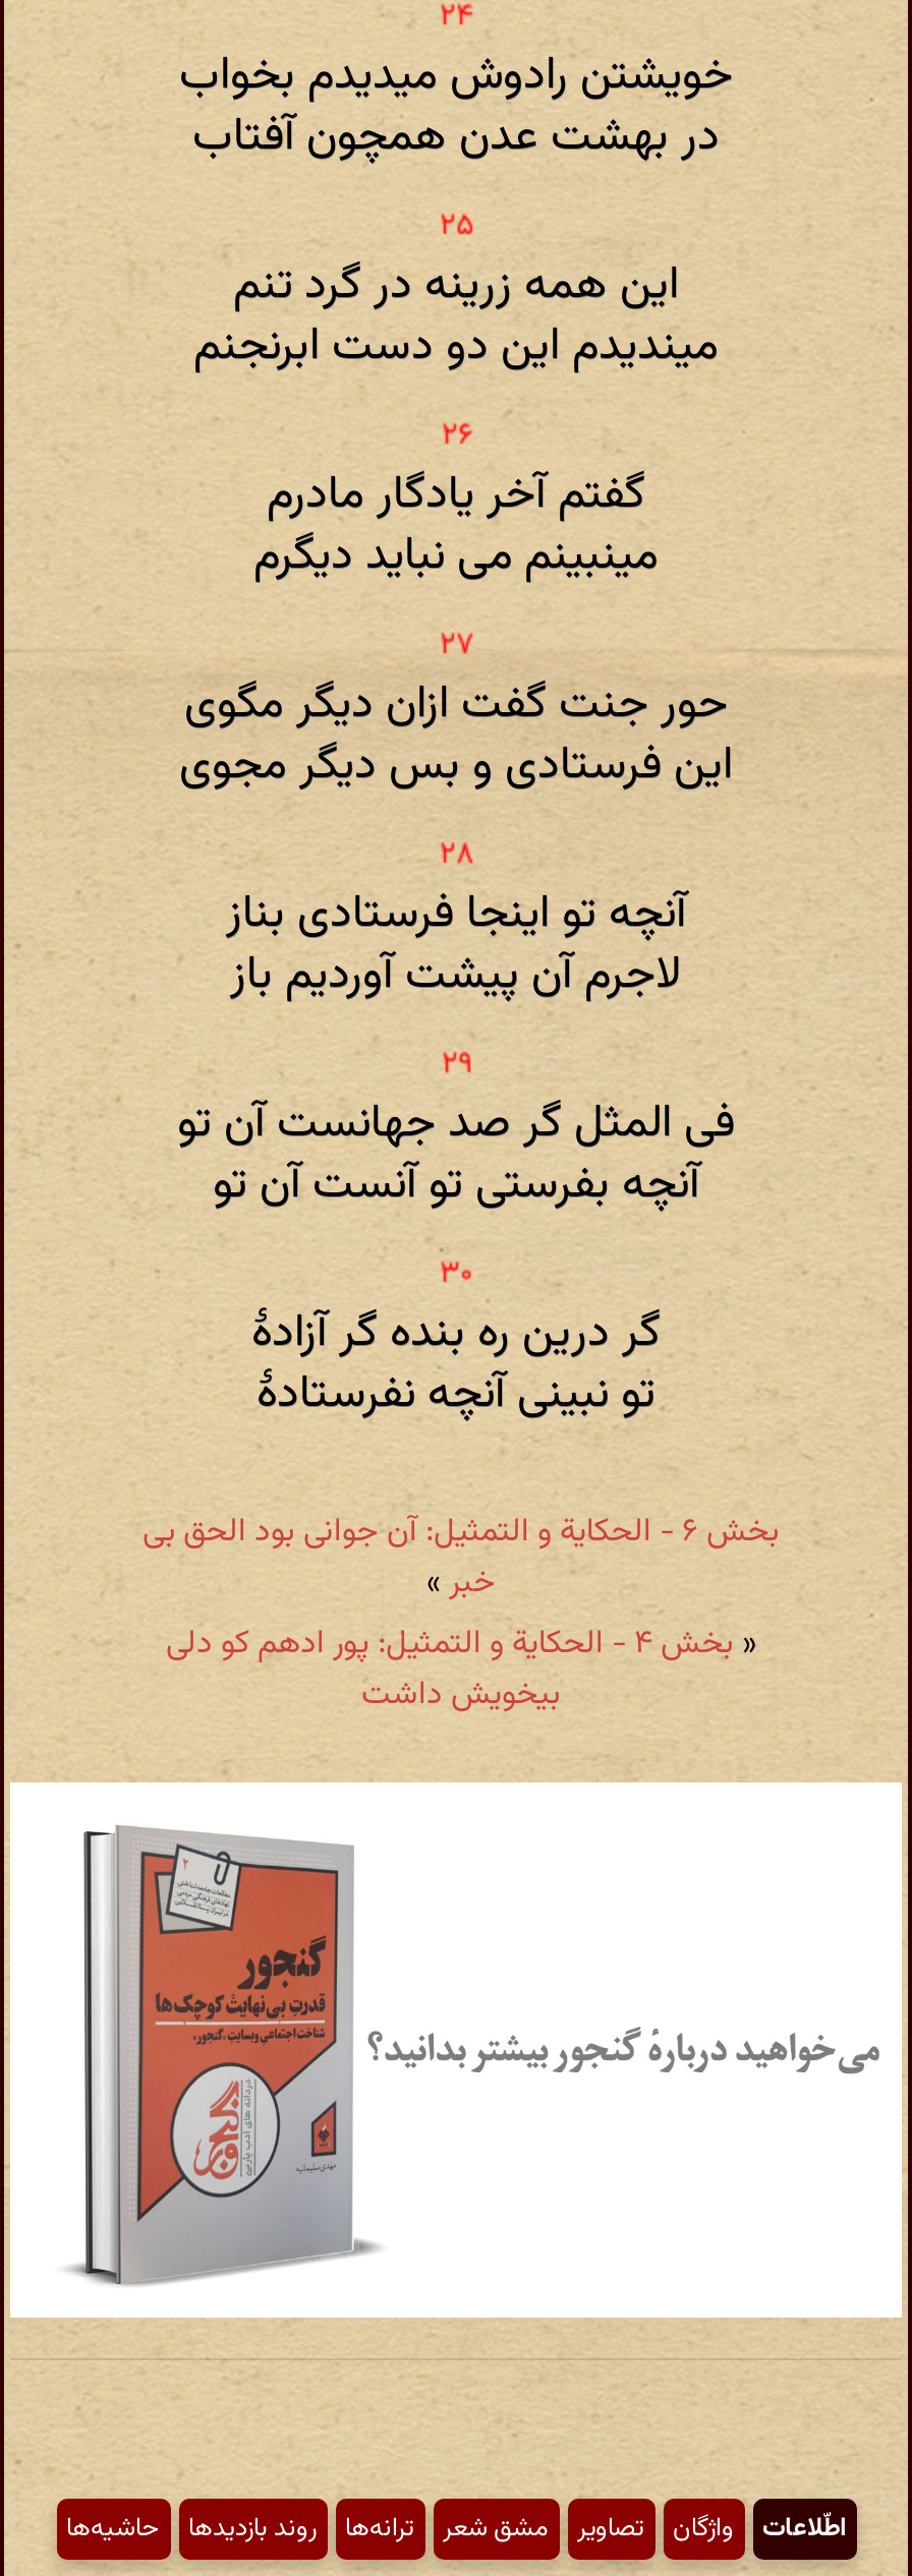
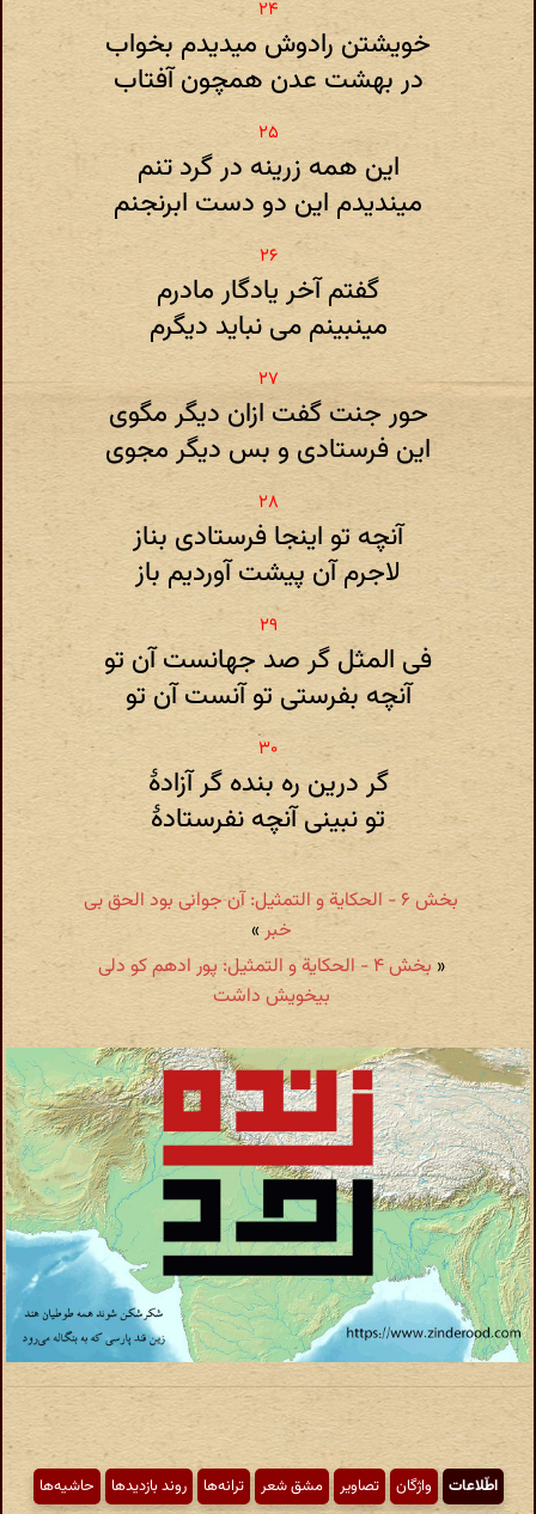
[8,1780,904,2318] [image] -> [5,1048,530,1363] [image]

